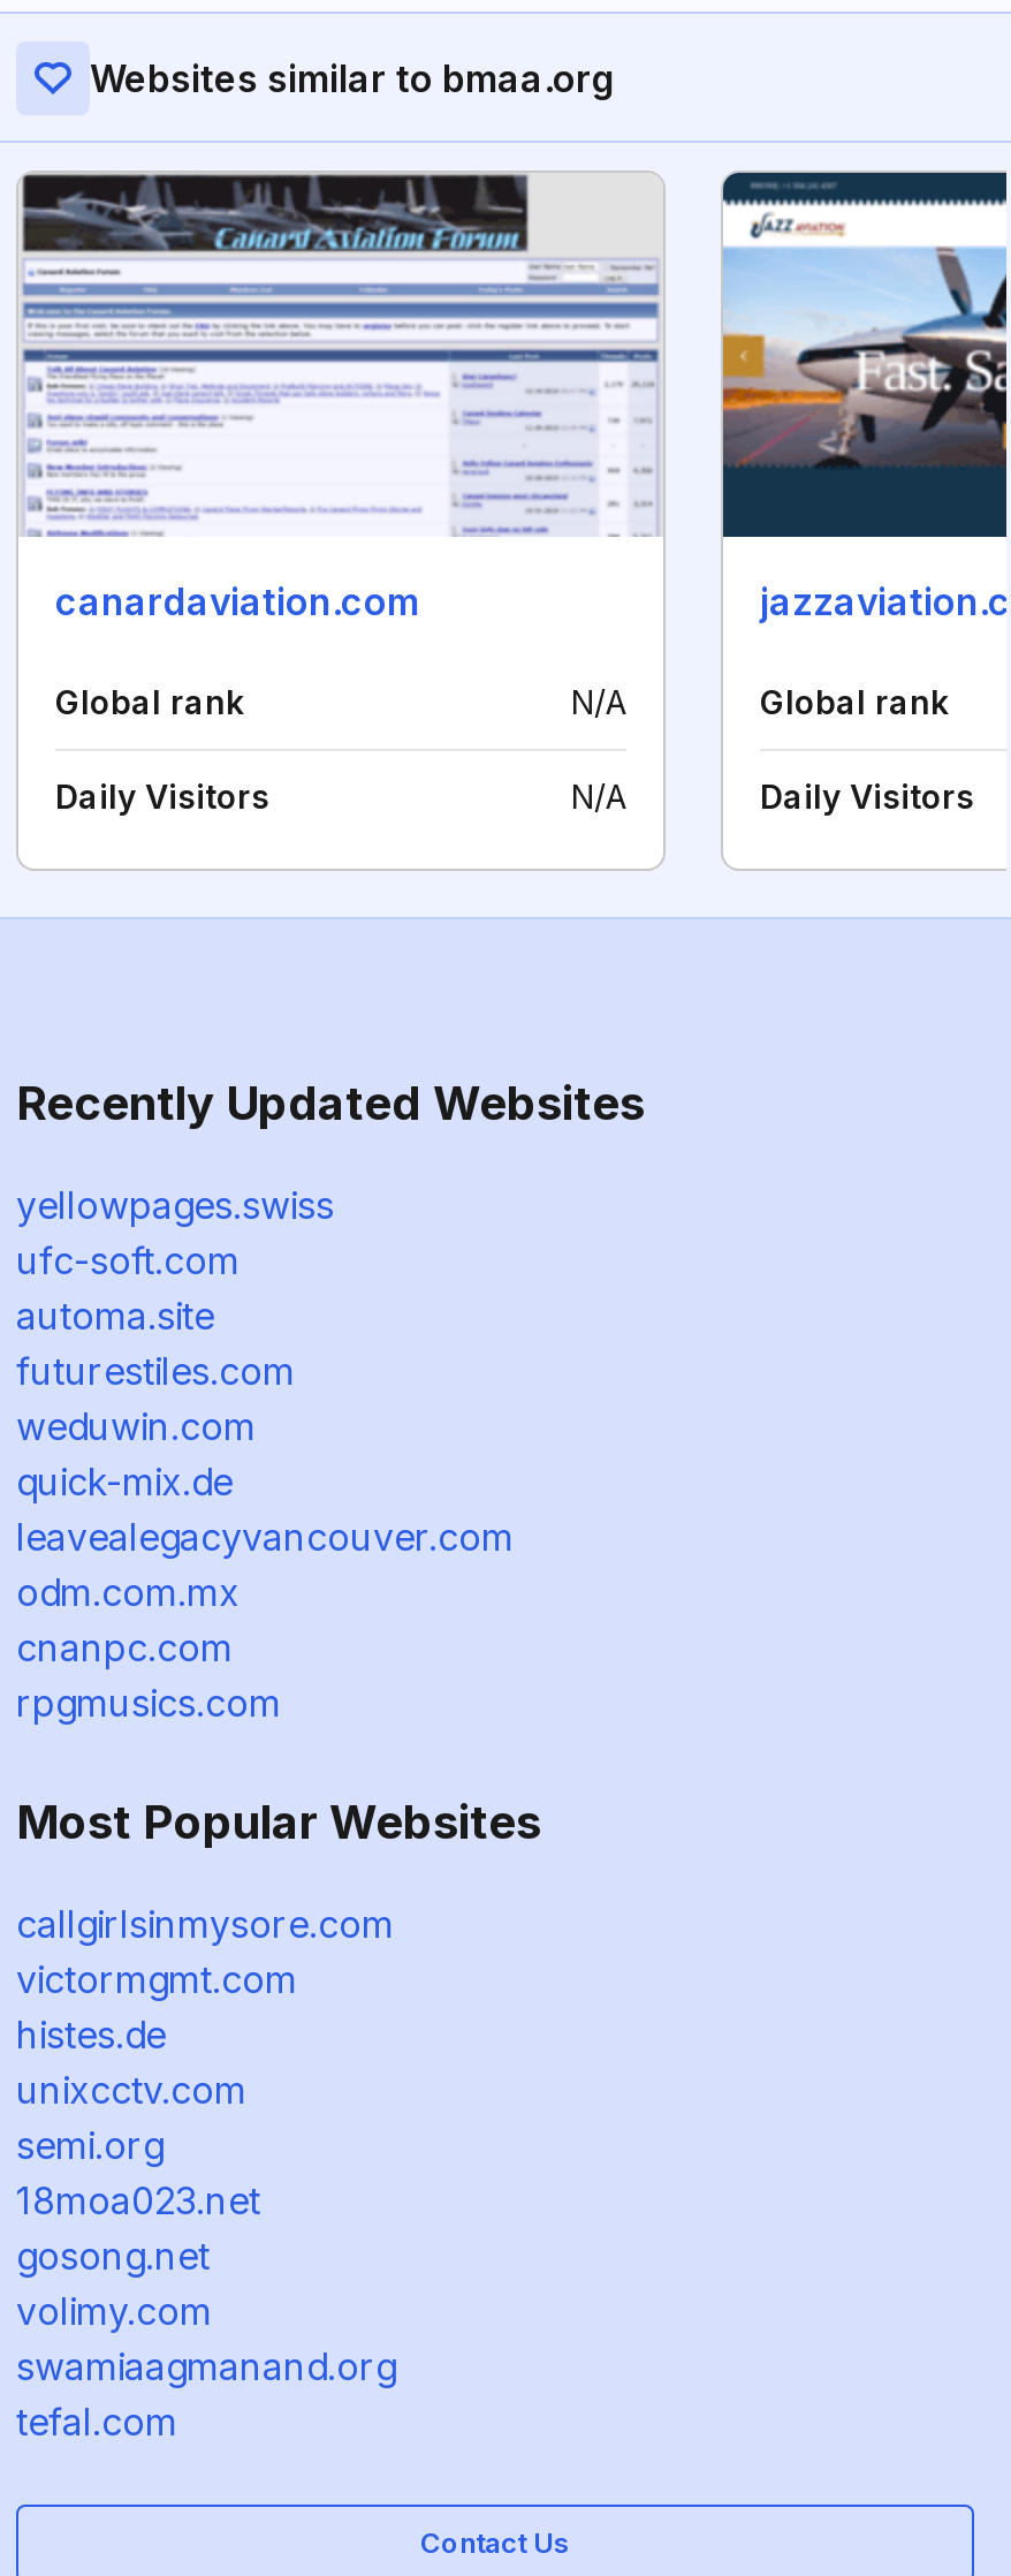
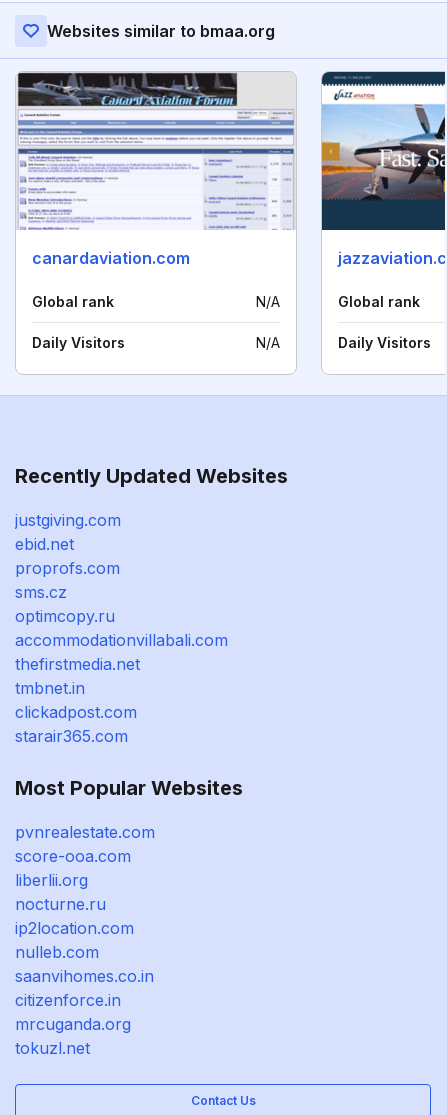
[16,1182,514,1726] yellowpages.swiss | ufc-soft.com | automa.site | futurestiles.com | weduwin.com | quick-mix.de | leavealegacyvancouver.com | odm.com.mx | cnanpc.com | rpgmusics.com -> [15,510,228,746] justgiving.com | ebid.net | proprofs.com | sms.cz | optimcopy.ru | accommodationvillabali.com | thefirstmedia.net | tmbnet.in | clickadpost.com | starair365.com
[16,1901,396,2445] callgirlsinmysore.com | victormgmt.com | histes.de | unixcctv.com | semi.org | 18moa023.net | gosong.net | volimy.com | swamiaagmanand.org | tefal.com -> [15,822,155,1058] pvnrealestate.com | score-ooa.com | liberlii.org | nocturne.ru | ip2location.com | nulleb.com | saanvihomes.co.in | citizenforce.in | mrcuganda.org | tokuzl.net

